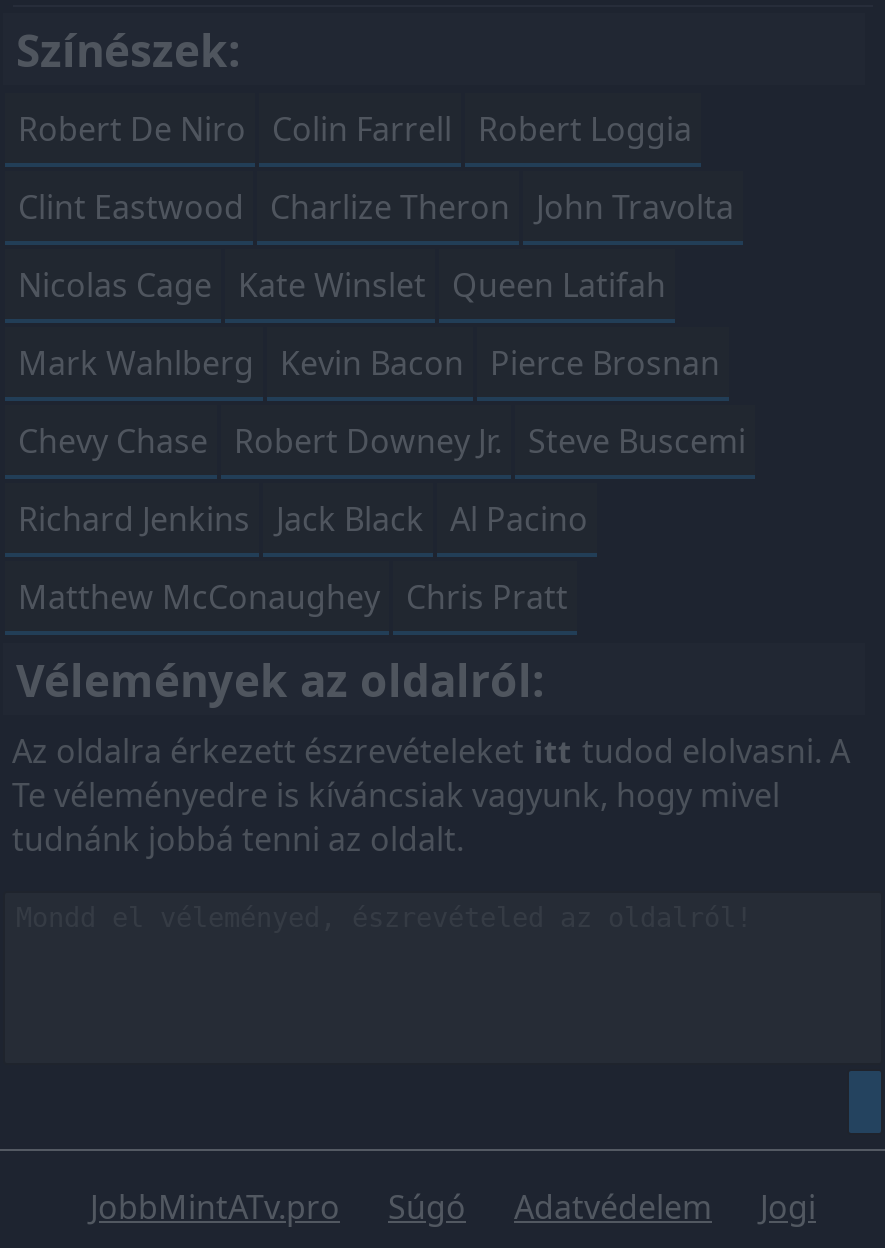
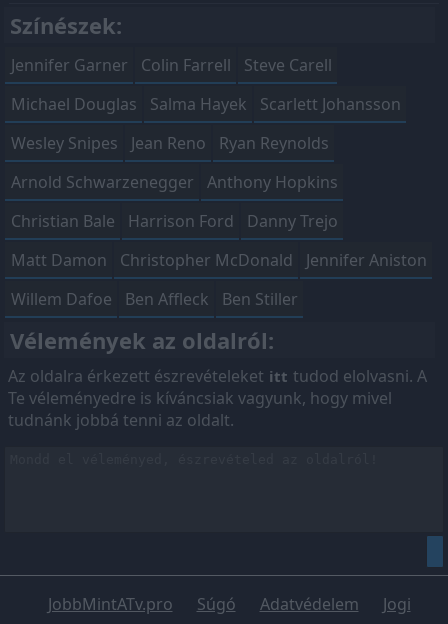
[18,107,692,151] Robert De Niro Colin Farrell Robert Loggia -> [11,54,332,76] Jennifer Garner Colin Farrell Steve Carell
[18,185,734,229] Clint Eastwood Charlize Theron John Travolta -> [11,93,401,115] Michael Douglas Salma Hayek Scarlett Johansson
[18,263,666,307] Nicolas Cage Kate Winslet Queen Latifah -> [11,132,329,154] Wesley Snipes Jean Reno Ryan Reynolds
[18,341,720,385] Mark Wahlberg Kevin Bacon Pierce Brosnan -> [11,171,338,193] Arnold Schwarzenegger Anthony Hopkins
[18,419,746,463] Chevy Chase Robert Downey Jr. Steve Buscemi -> [11,210,338,232] Christian Bale Harrison Ford Danny Trejo
[18,497,588,541] Richard Jenkins Jack Black Al Pacino -> [11,249,427,271] Matt Damon Christopher McDonald Jennifer Aniston
[18,575,568,619] Matthew McConaughey Chris Pratt -> [11,288,298,310] Willem Dafoe Ben Affleck Ben Stiller

